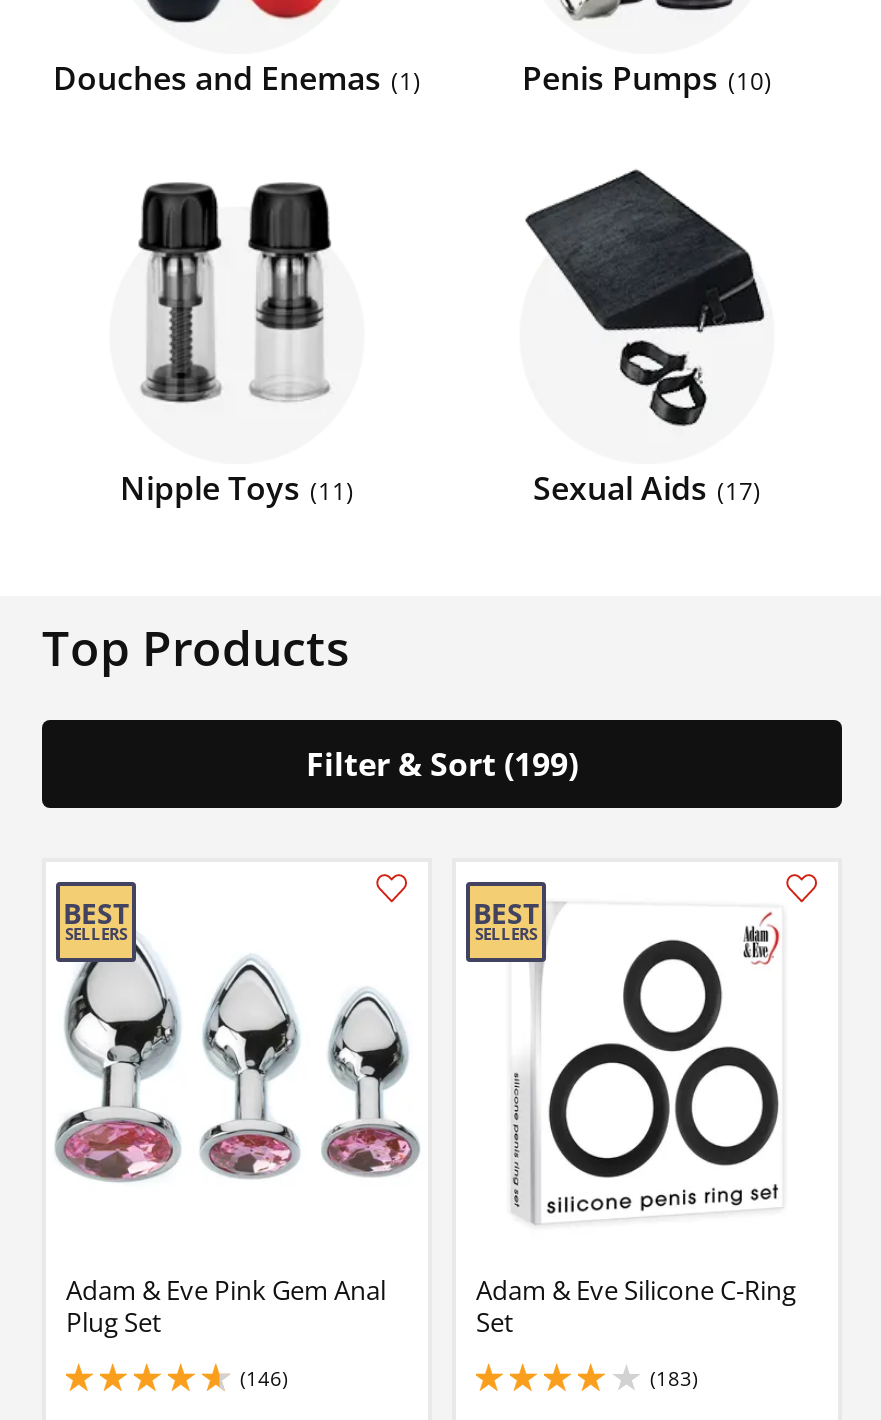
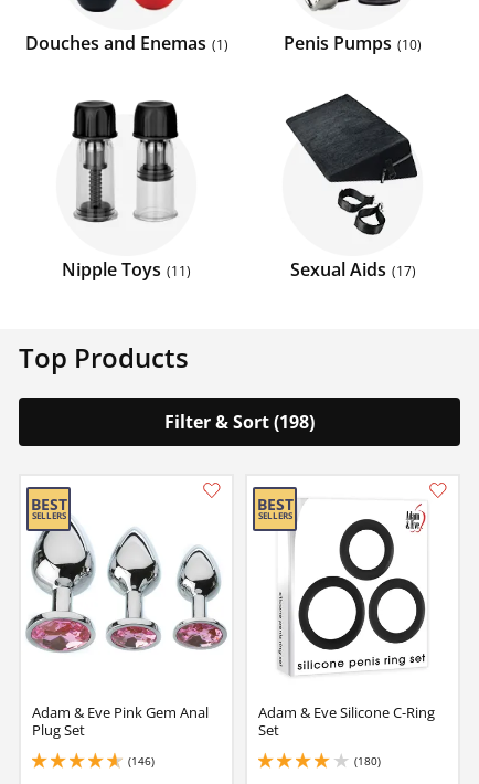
[306,743,578,787] Filter & Sort (199) -> [164,410,315,435] Filter & Sort (198)
[650,1365,698,1393] (183) -> [354,754,381,769] (180)

